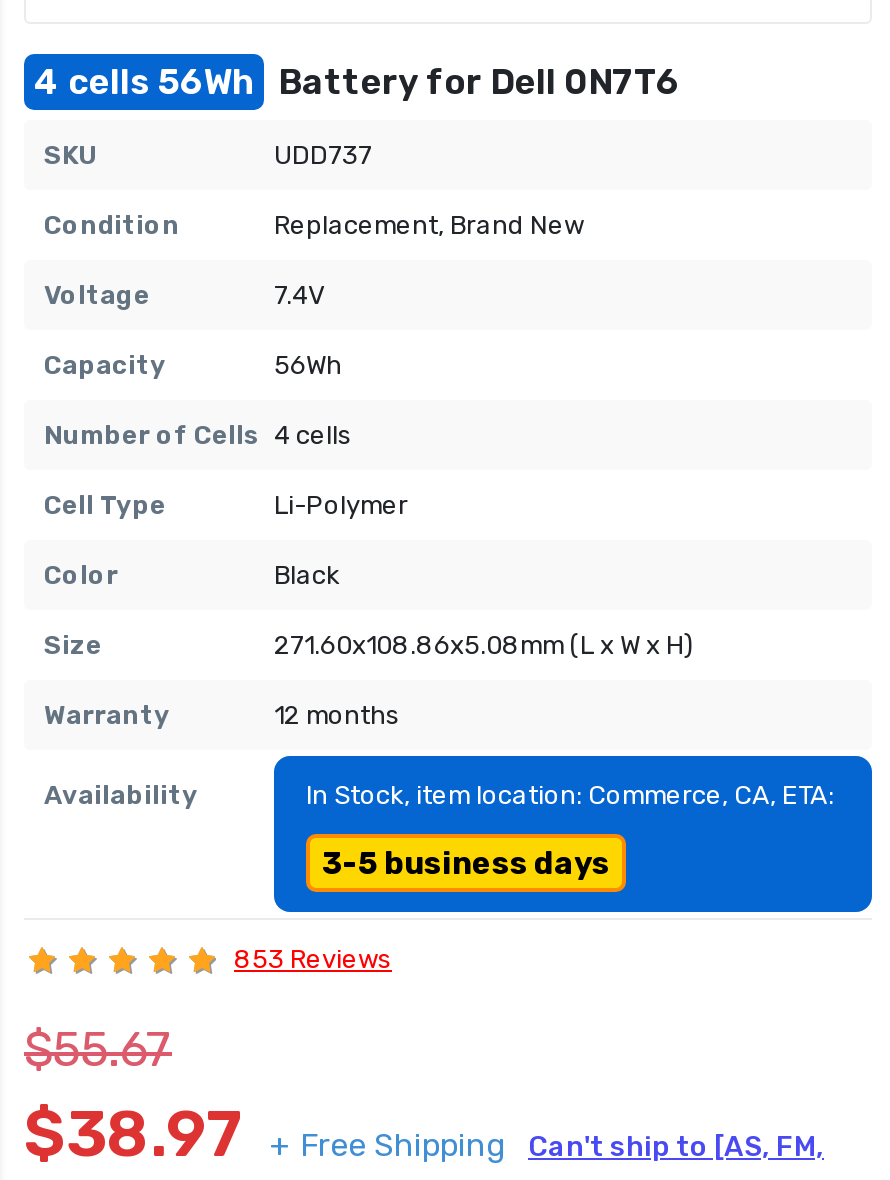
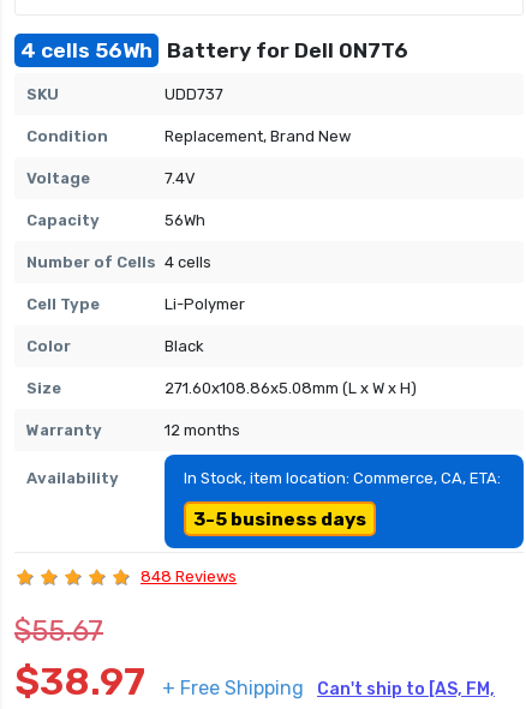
[234,944,392,974] 853 Reviews -> [141,568,237,586] 848 Reviews

